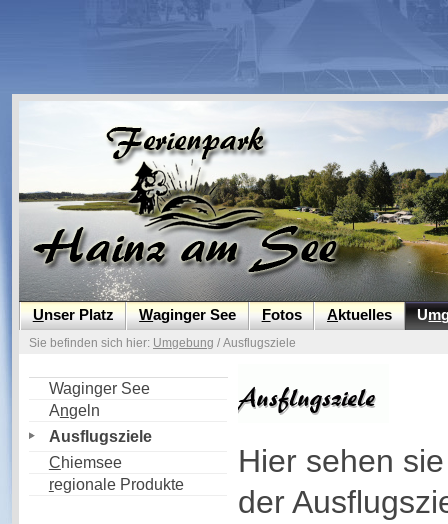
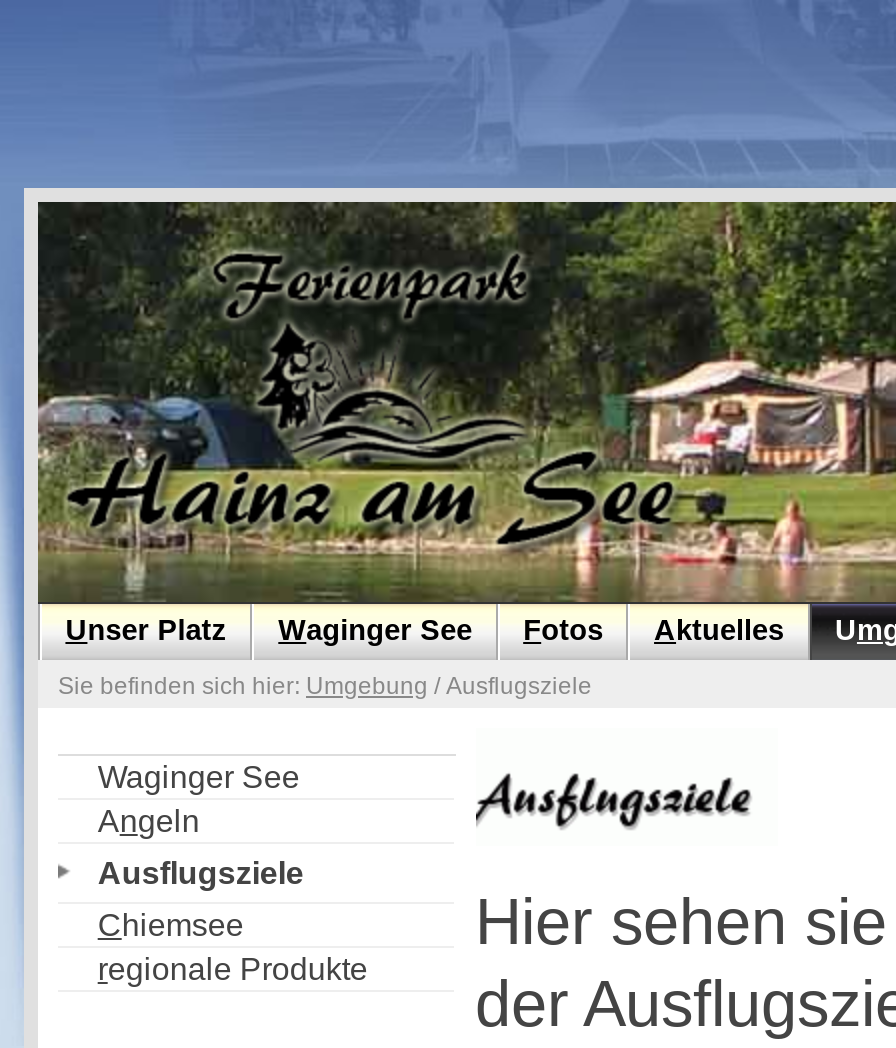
[19,101,445,302] [image] -> [36,200,890,604] [image]

